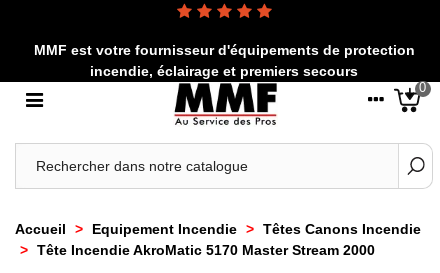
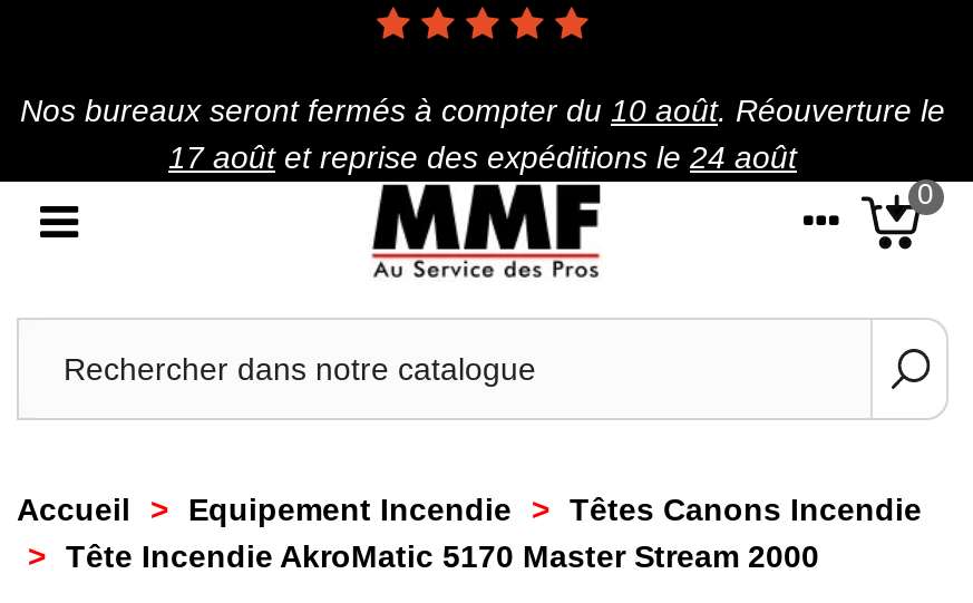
[33,42,414,79] MMF est votre fournisseur d'équipements de protection | incendie, éclairage et premiers secours -> [20,93,945,175] Nos bureaux seront fermés à compter du 10 août. Réouverture le | 17 août et reprise des expéditions le 24 août

